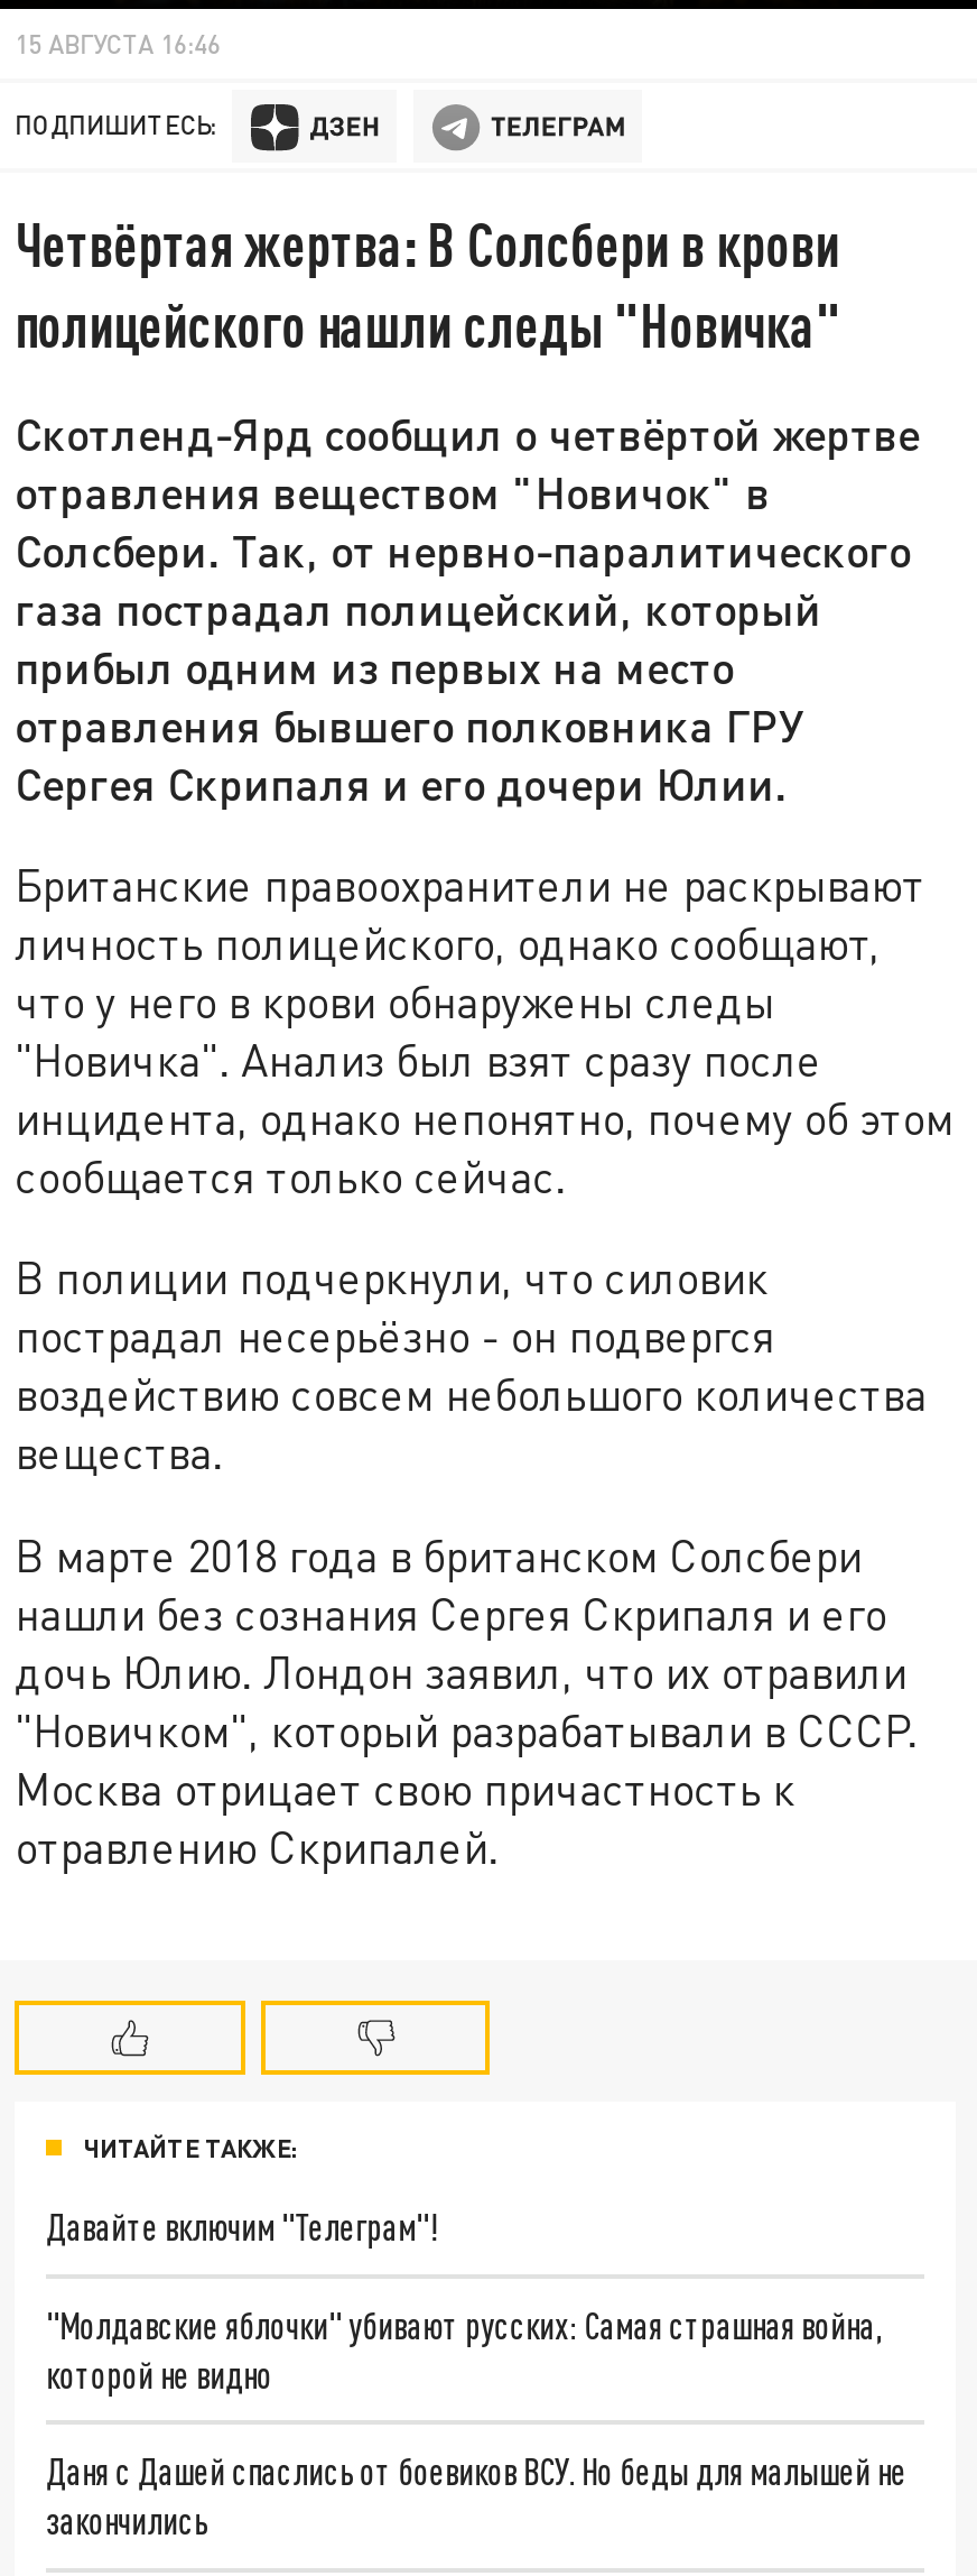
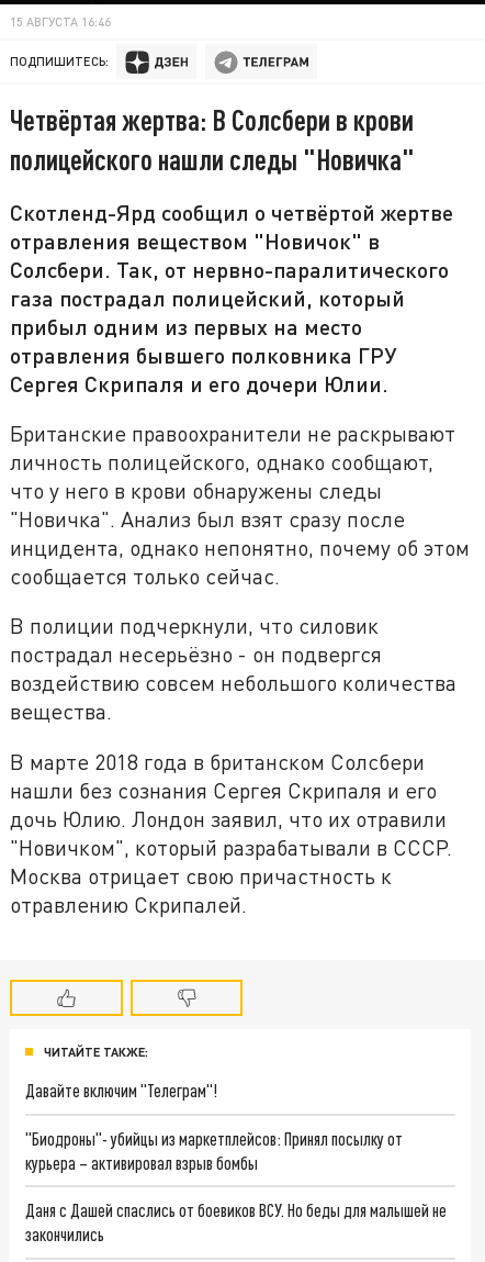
[46,2302,882,2394] "Молдавские яблочки" убивают русских: Самая страшная война, | которой не видно -> [25,1127,403,1172] "Биодроны"- убийцы из маркетплейсов: Принял посылку от | курьера – активировал взрыв бомбы

